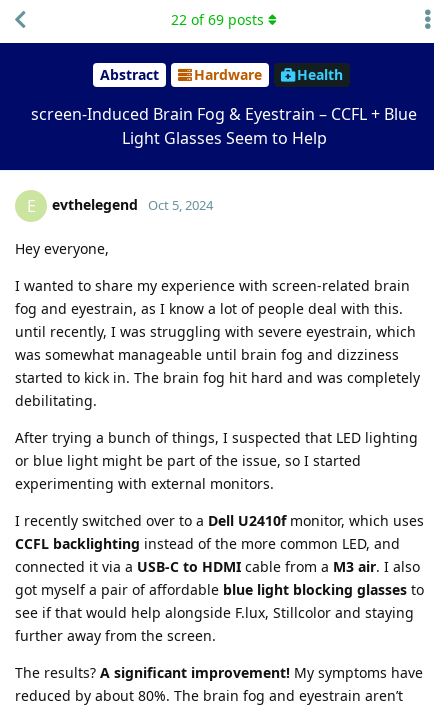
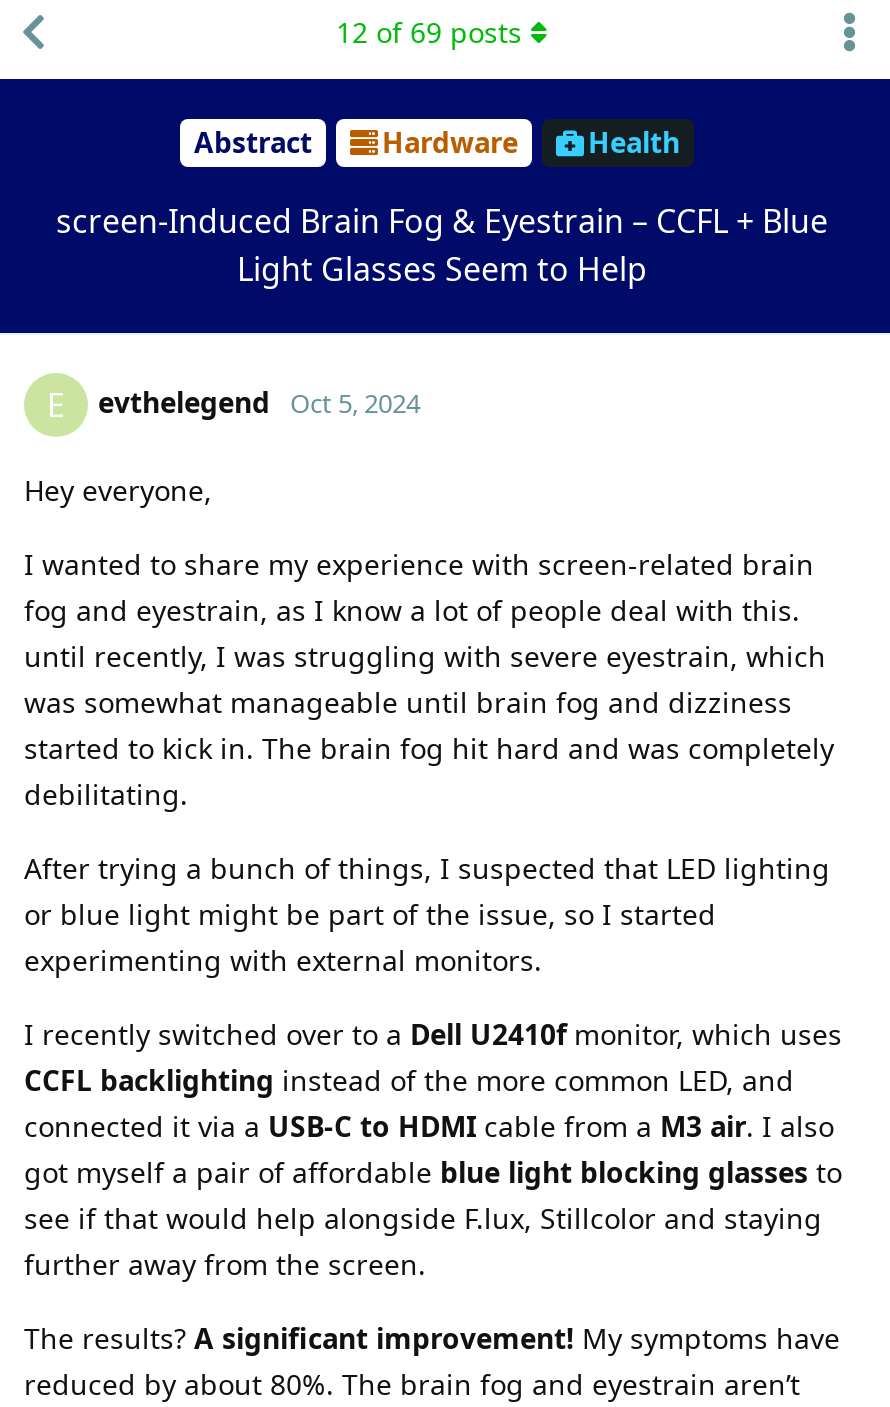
[171,10,264,29] 22 of 69 posts -> [336,13,522,51] 12 of 69 posts

